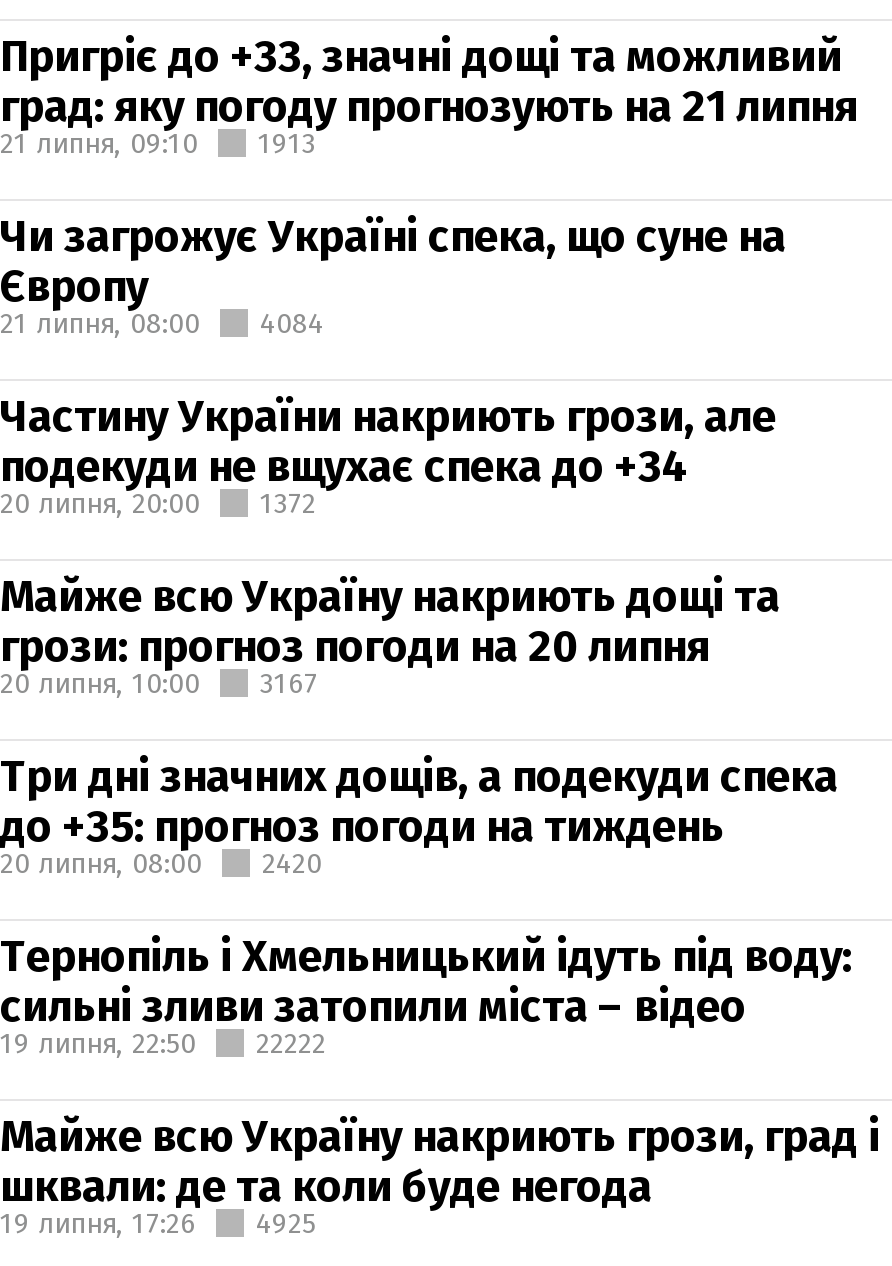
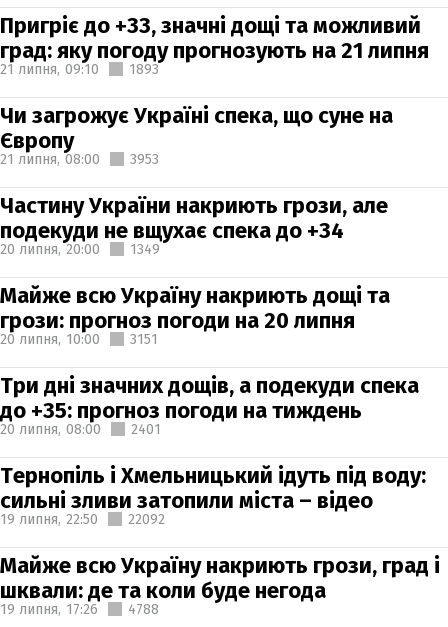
[258,126,316,160] 1913 -> [129,60,159,77] 1893
[0,306,324,340] 21 липня, 08:00 4084 -> [0,150,159,167] 21 липня, 08:00 3953
[0,486,316,520] 20 липня, 20:00 1372 -> [0,240,160,257] 20 липня, 20:00 1349
[0,666,318,700] 20 липня, 10:00 3167 -> [0,330,158,347] 20 липня, 10:00 3151
[0,846,322,880] 20 липня, 08:00 2420 -> [0,420,161,437] 20 липня, 08:00 2401
[0,1026,326,1060] 19 липня, 22:50 22222 -> [0,510,165,527] 19 липня, 22:50 22092
[0,1206,316,1240] 19 липня, 17:26 4925 -> [0,600,159,617] 19 липня, 17:26 4788

